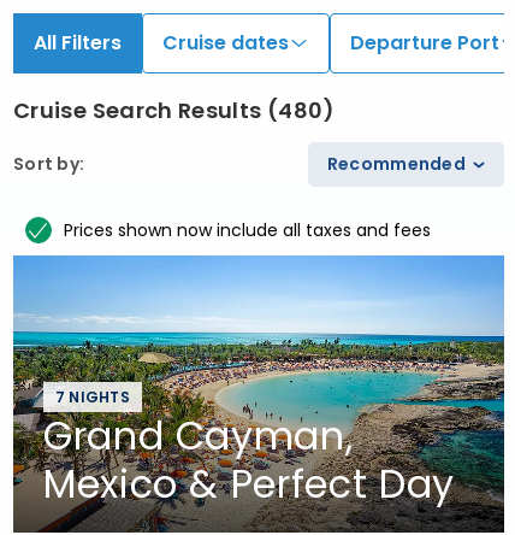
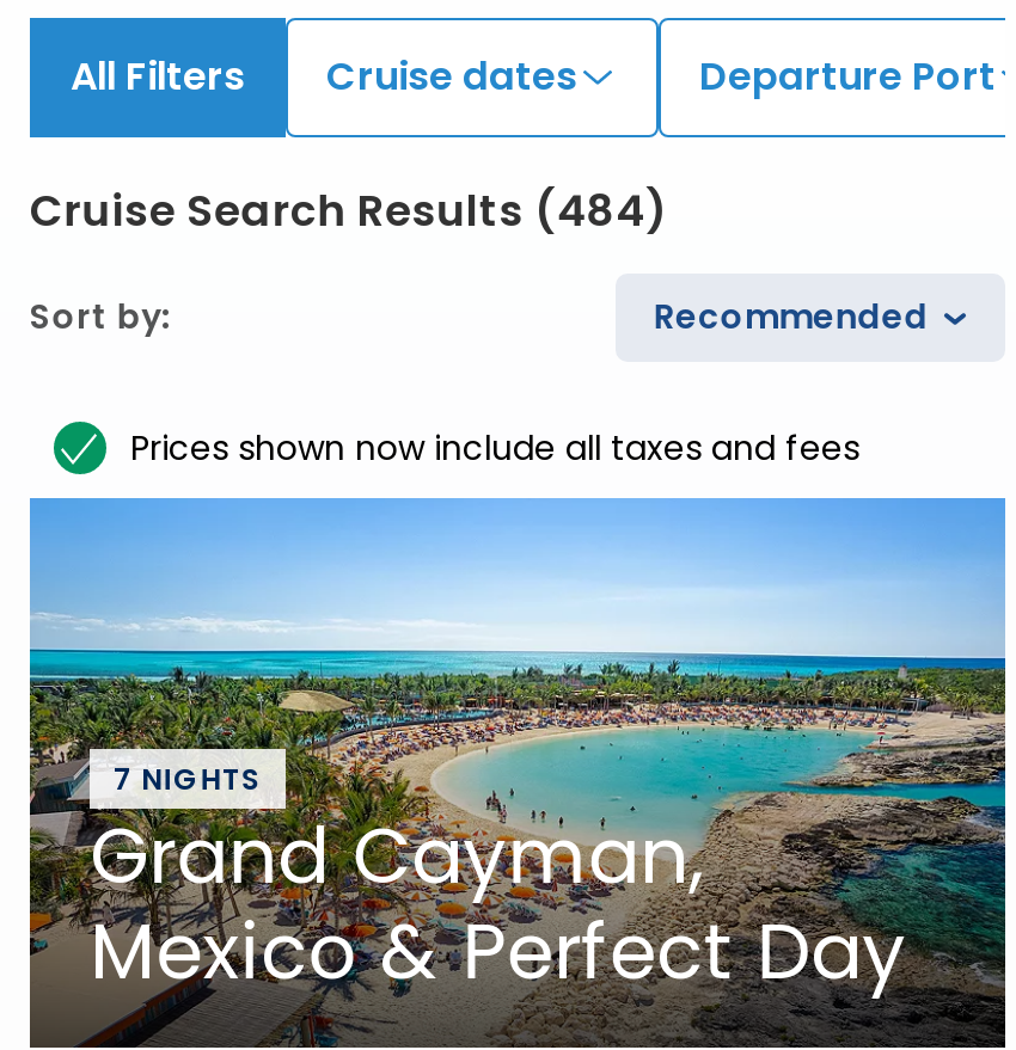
[13,95,335,125] Cruise Search Results (480) -> [30,182,670,242] Cruise Search Results (484)

